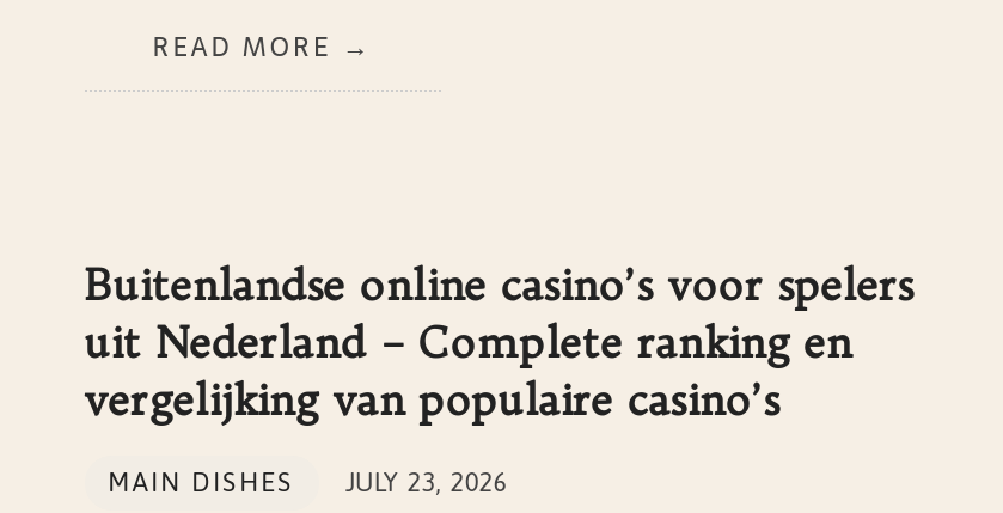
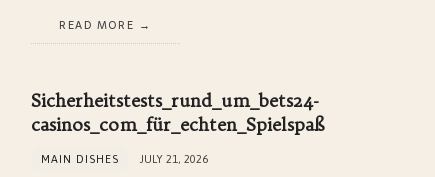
[84,259,914,426] Buitenlandse online casino’s voor spelers | uit Nederland – Complete ranking en | vergelijking van populaire casino’s -> [31,90,325,136] Sicherheitstests_rund_um_bets24- | casinos_com_für_echten_Spielspaß
[108,467,508,495] MAIN DISHES JULY 23, 2026 -> [41,153,208,165] MAIN DISHES JULY 21, 2026

